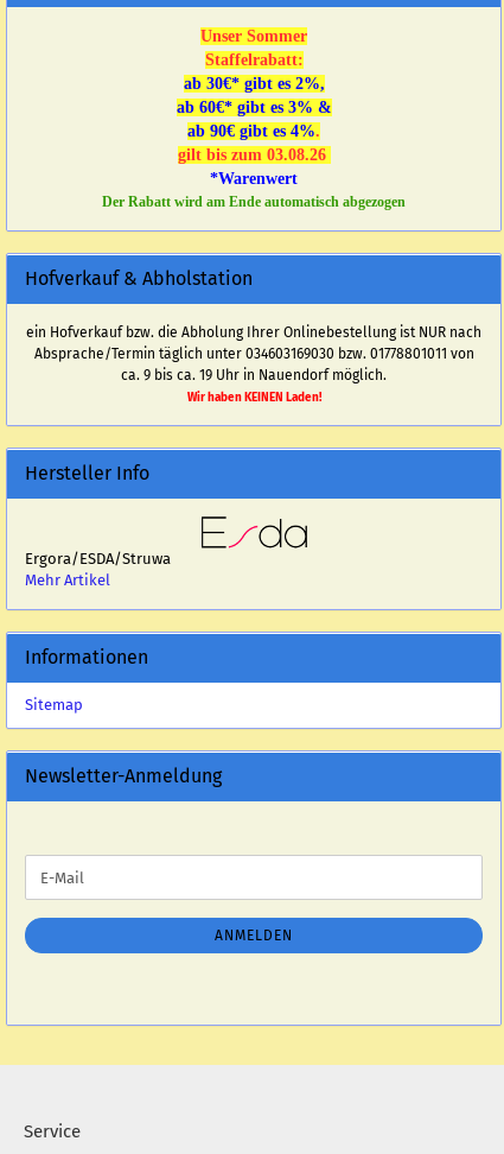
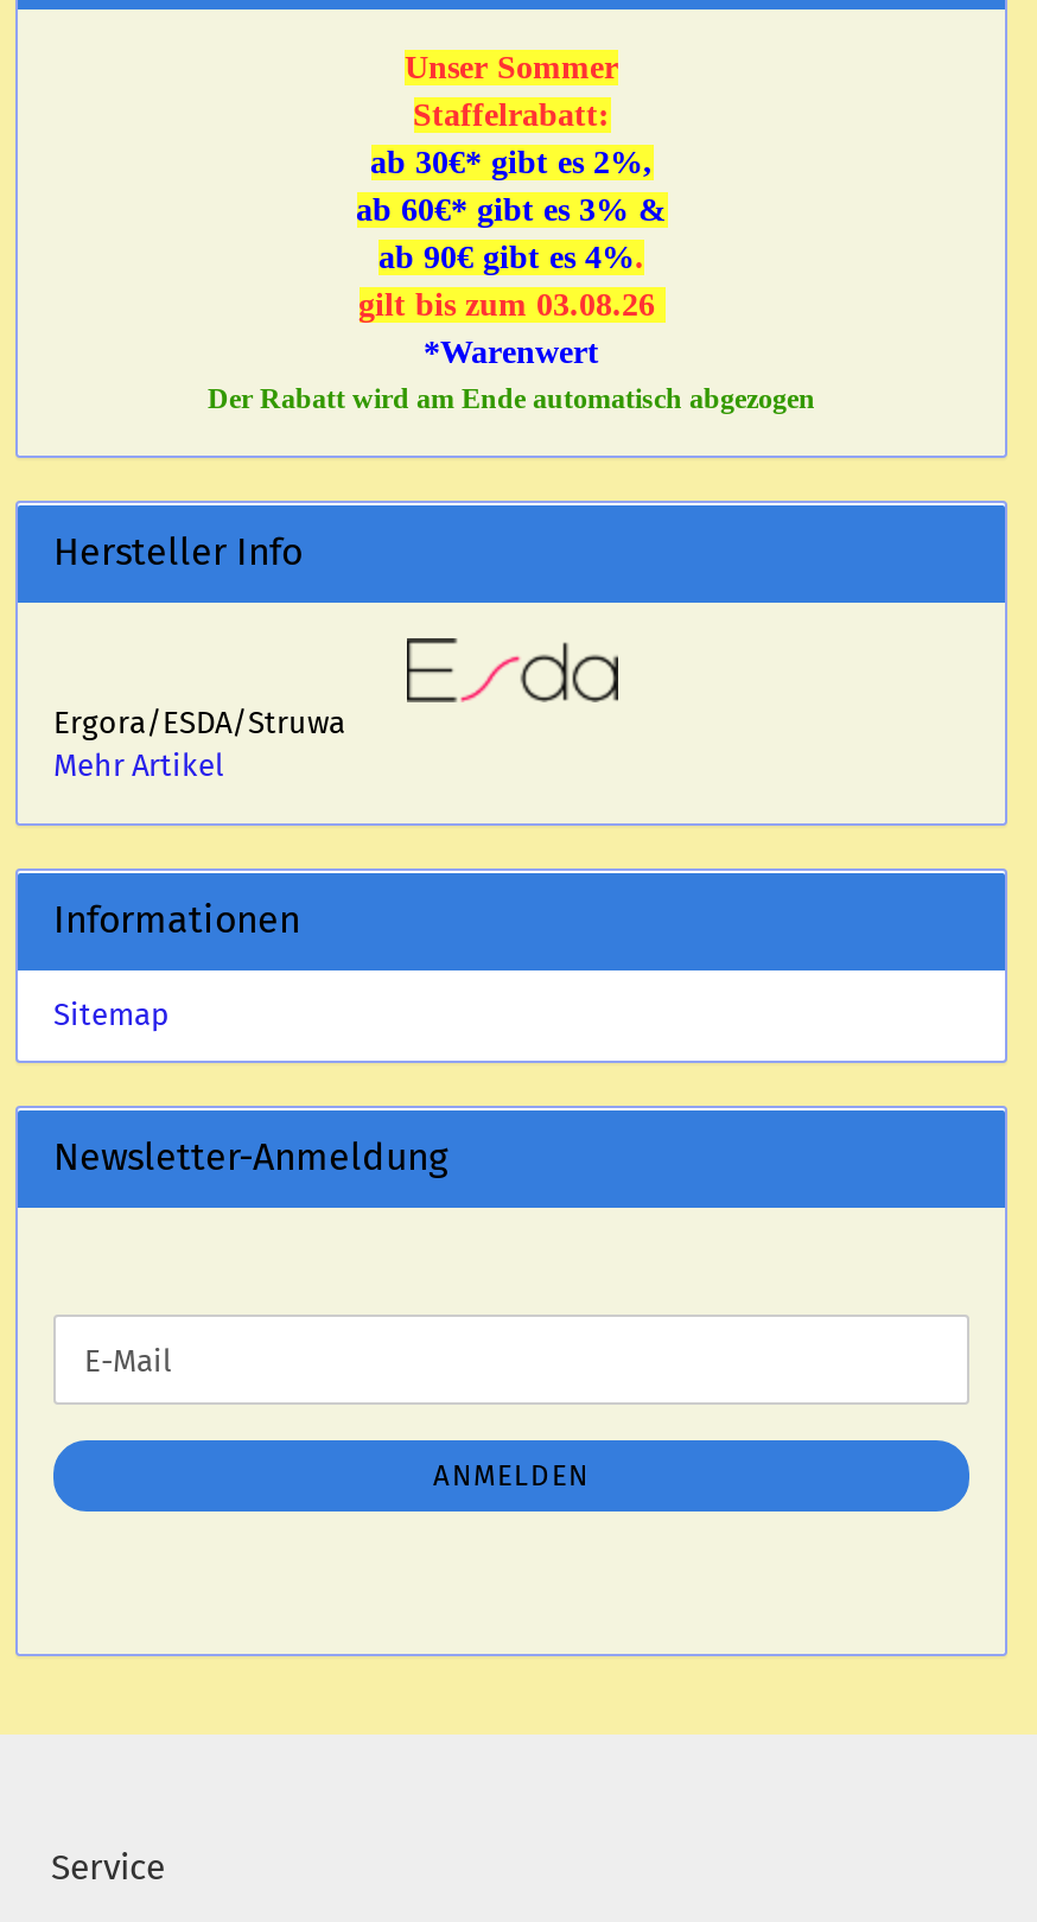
[25,267,481,405] Hofverkauf & Abholstation | ein Hofverkauf bzw. die Abholung Ihrer Onlinebestellung ist NUR nach | Absprache/Termin täglich unter 034603169030 bzw. 01778801011 von | ca. 9 bis ca. 19 Uhr in Nauendorf möglich. | Wir haben KEINEN Laden! -> none

